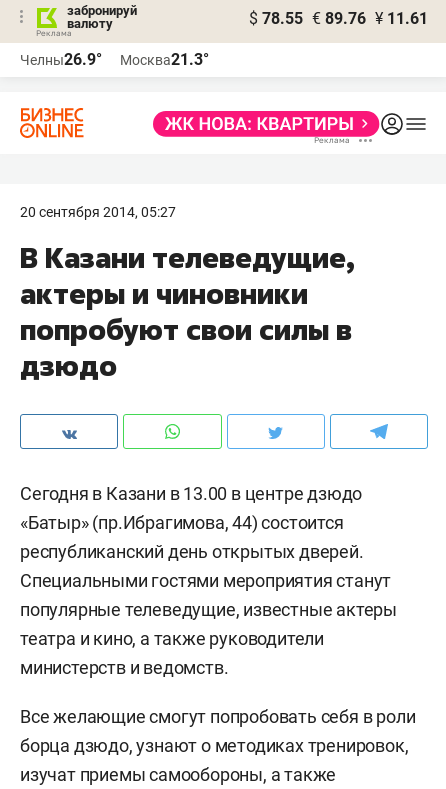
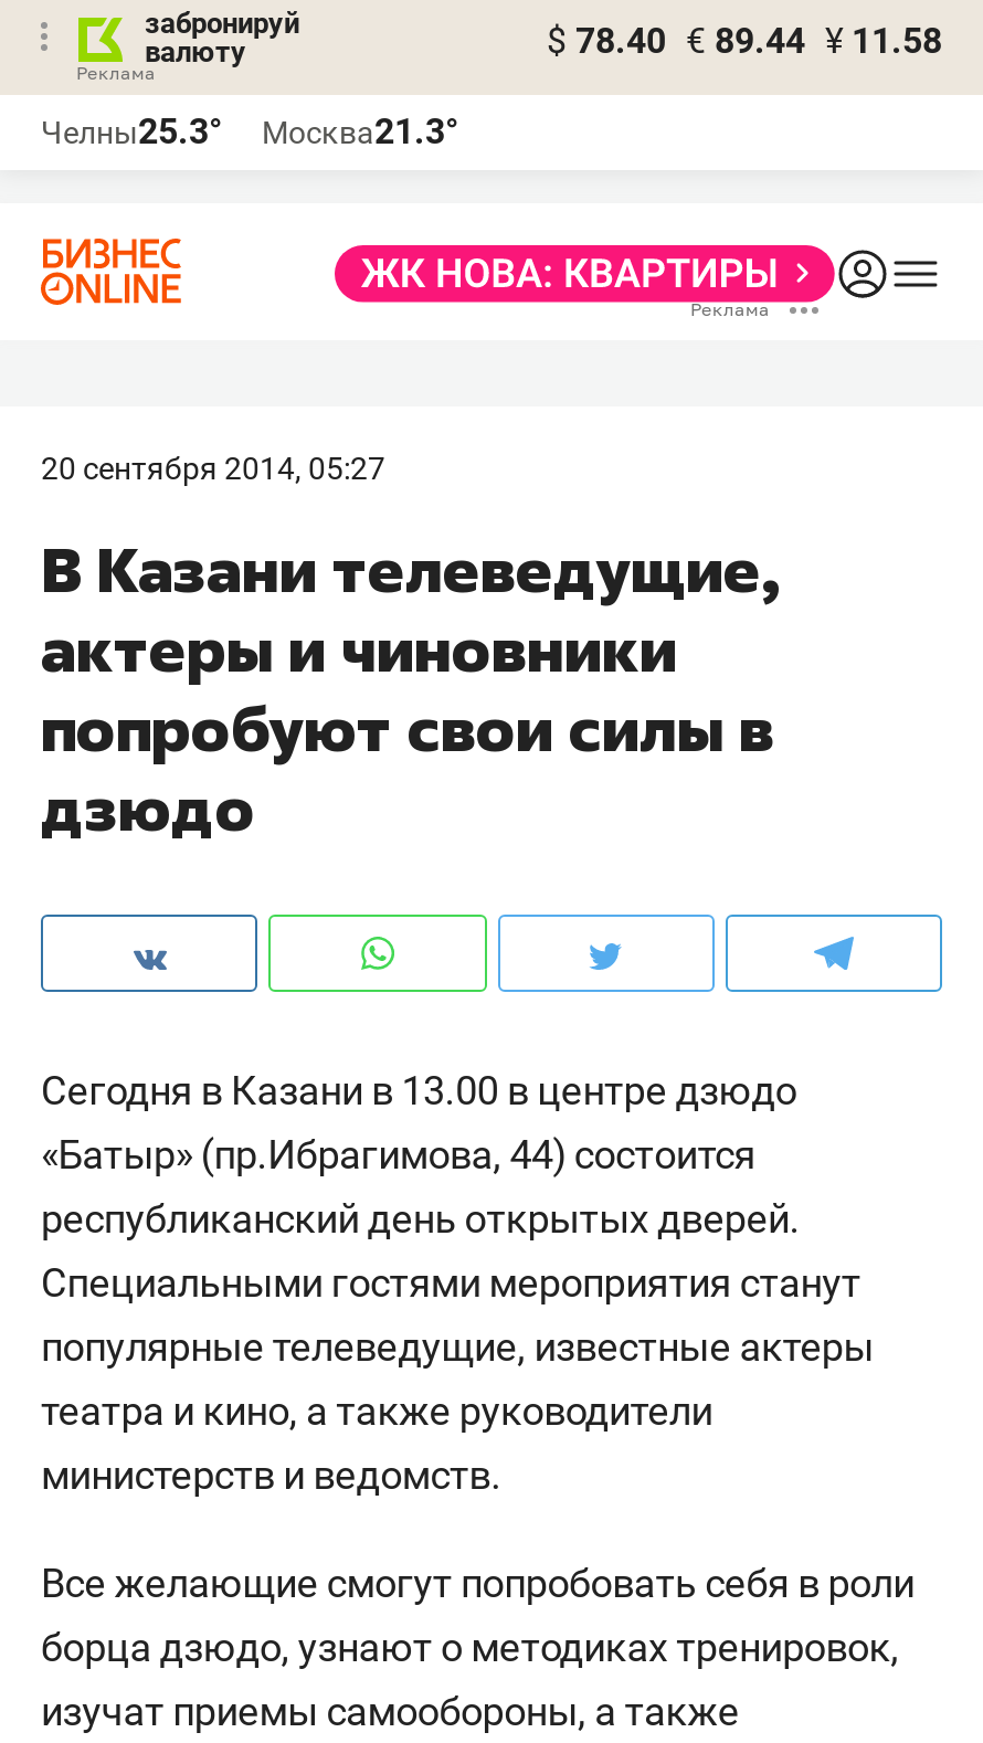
[249,9,428,28] $ 78.55 € 89.76 ¥ 11.61 -> [547,20,942,62] $ 78.40 € 89.44 ¥ 11.58
[20,50,209,69] Челны26.9° Москва21.3° -> [41,110,458,152] Челны25.3° Москва21.3°

